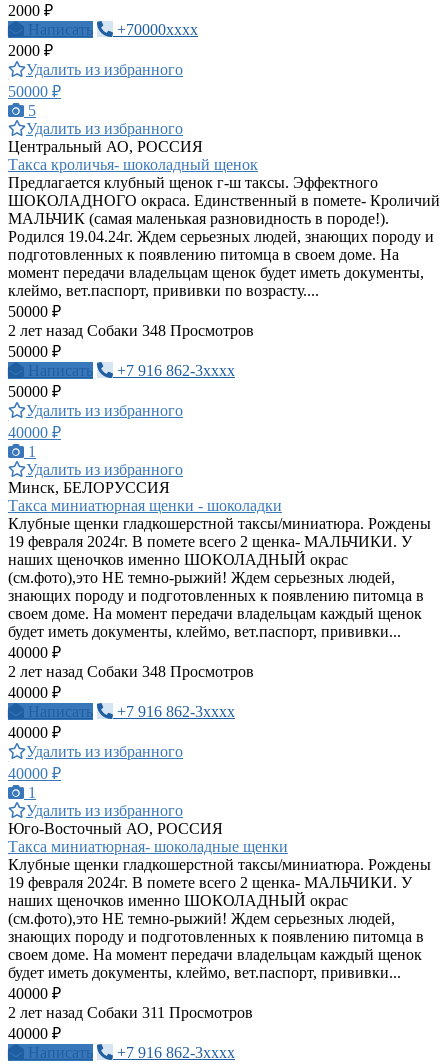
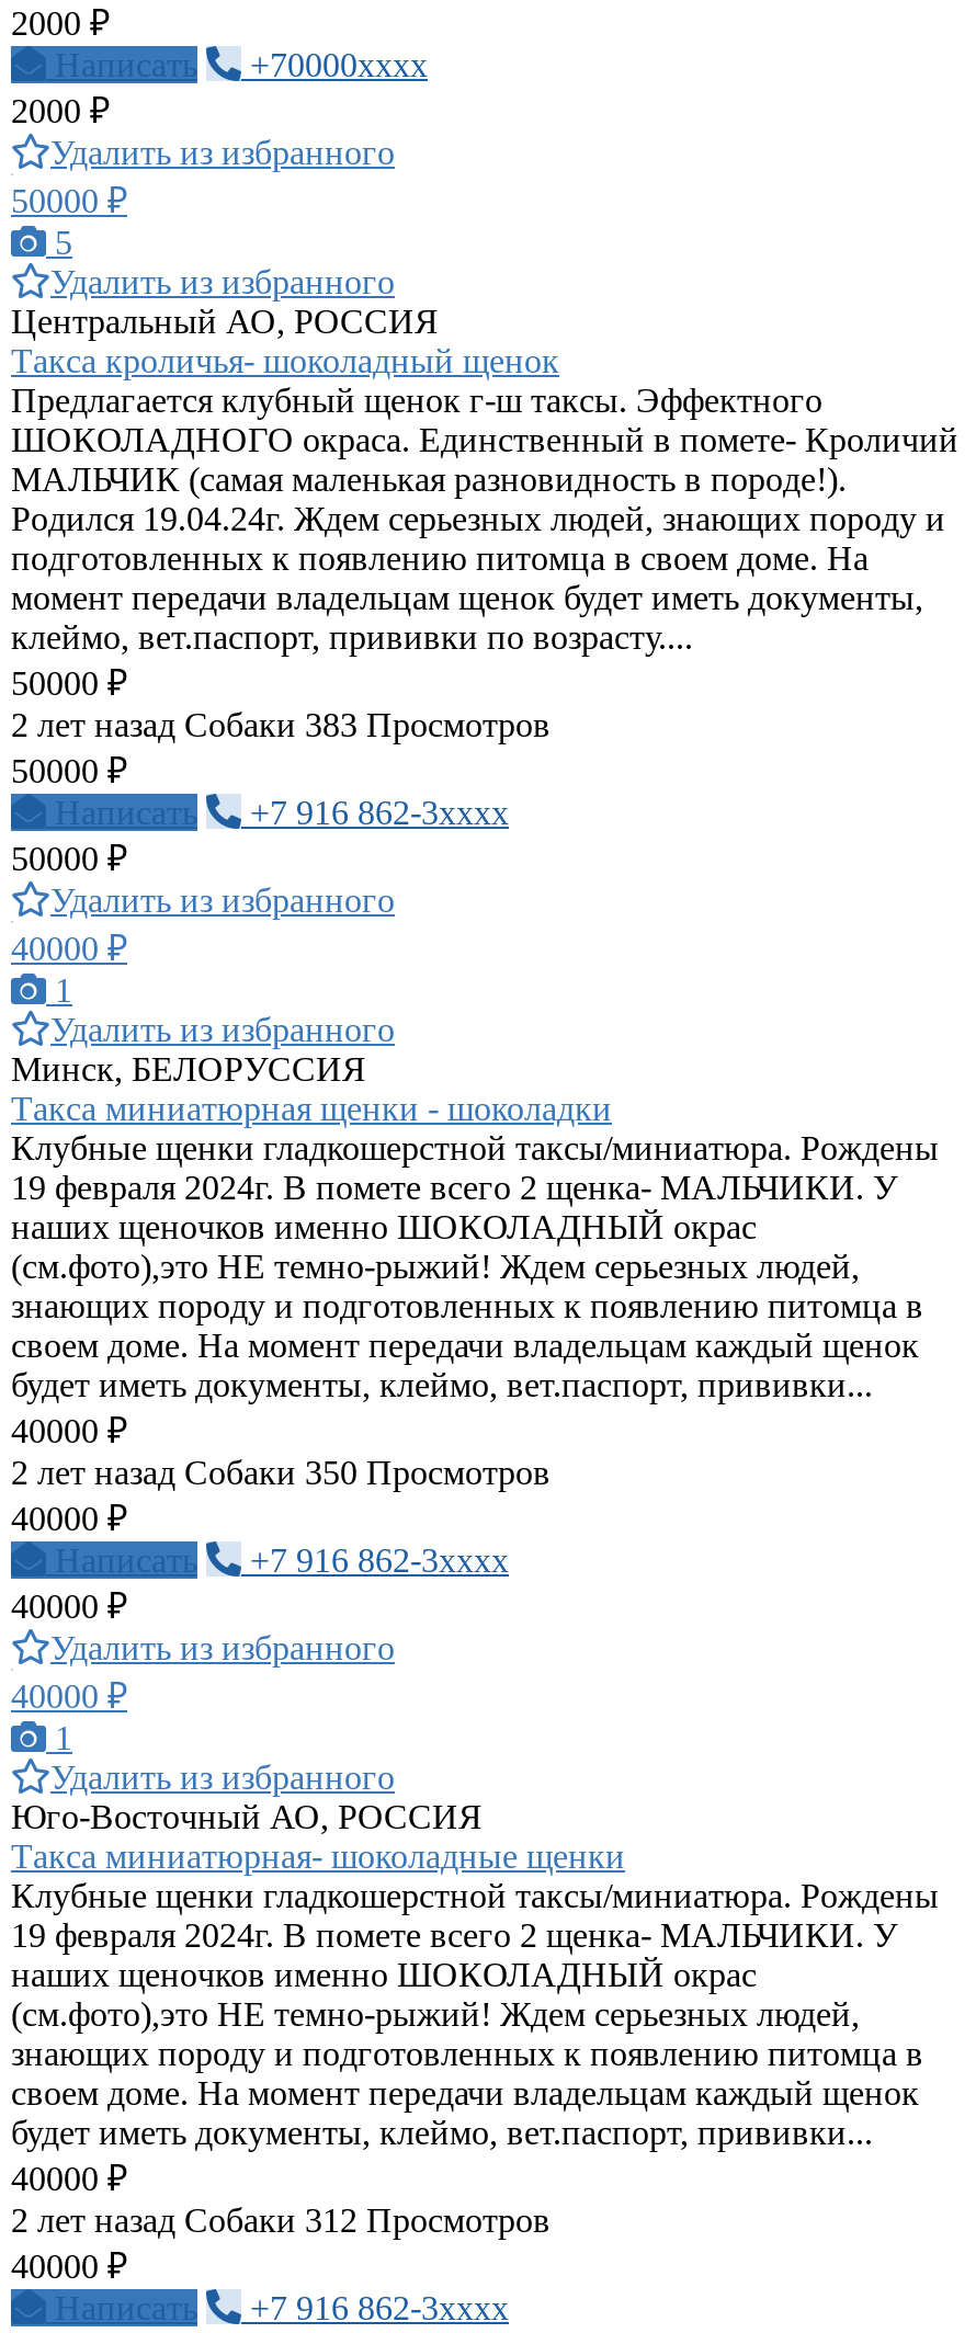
[8,322,254,339] 2 лет назад Собаки 348 Просмотров -> [11,706,551,743] 2 лет назад Собаки 383 Просмотров
[8,663,254,680] 2 лет назад Собаки 348 Просмотров -> [11,1454,551,1491] 2 лет назад Собаки 350 Просмотров
[8,1004,253,1021] 2 лет назад Собаки 311 Просмотров -> [11,2201,551,2239] 2 лет назад Собаки 312 Просмотров

